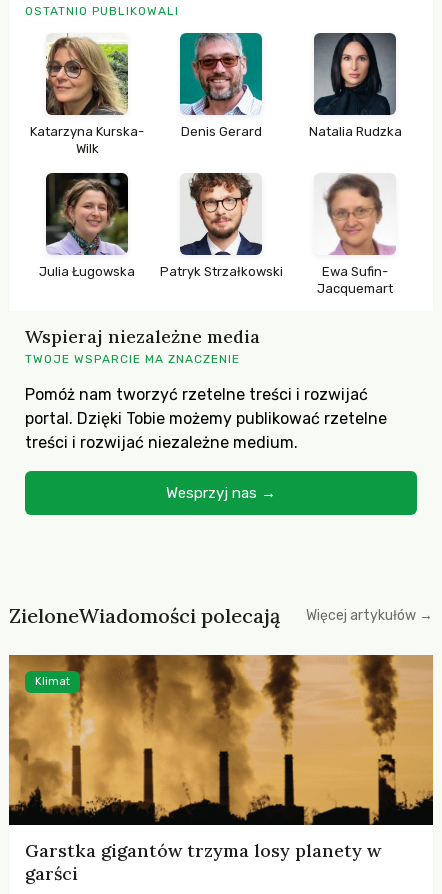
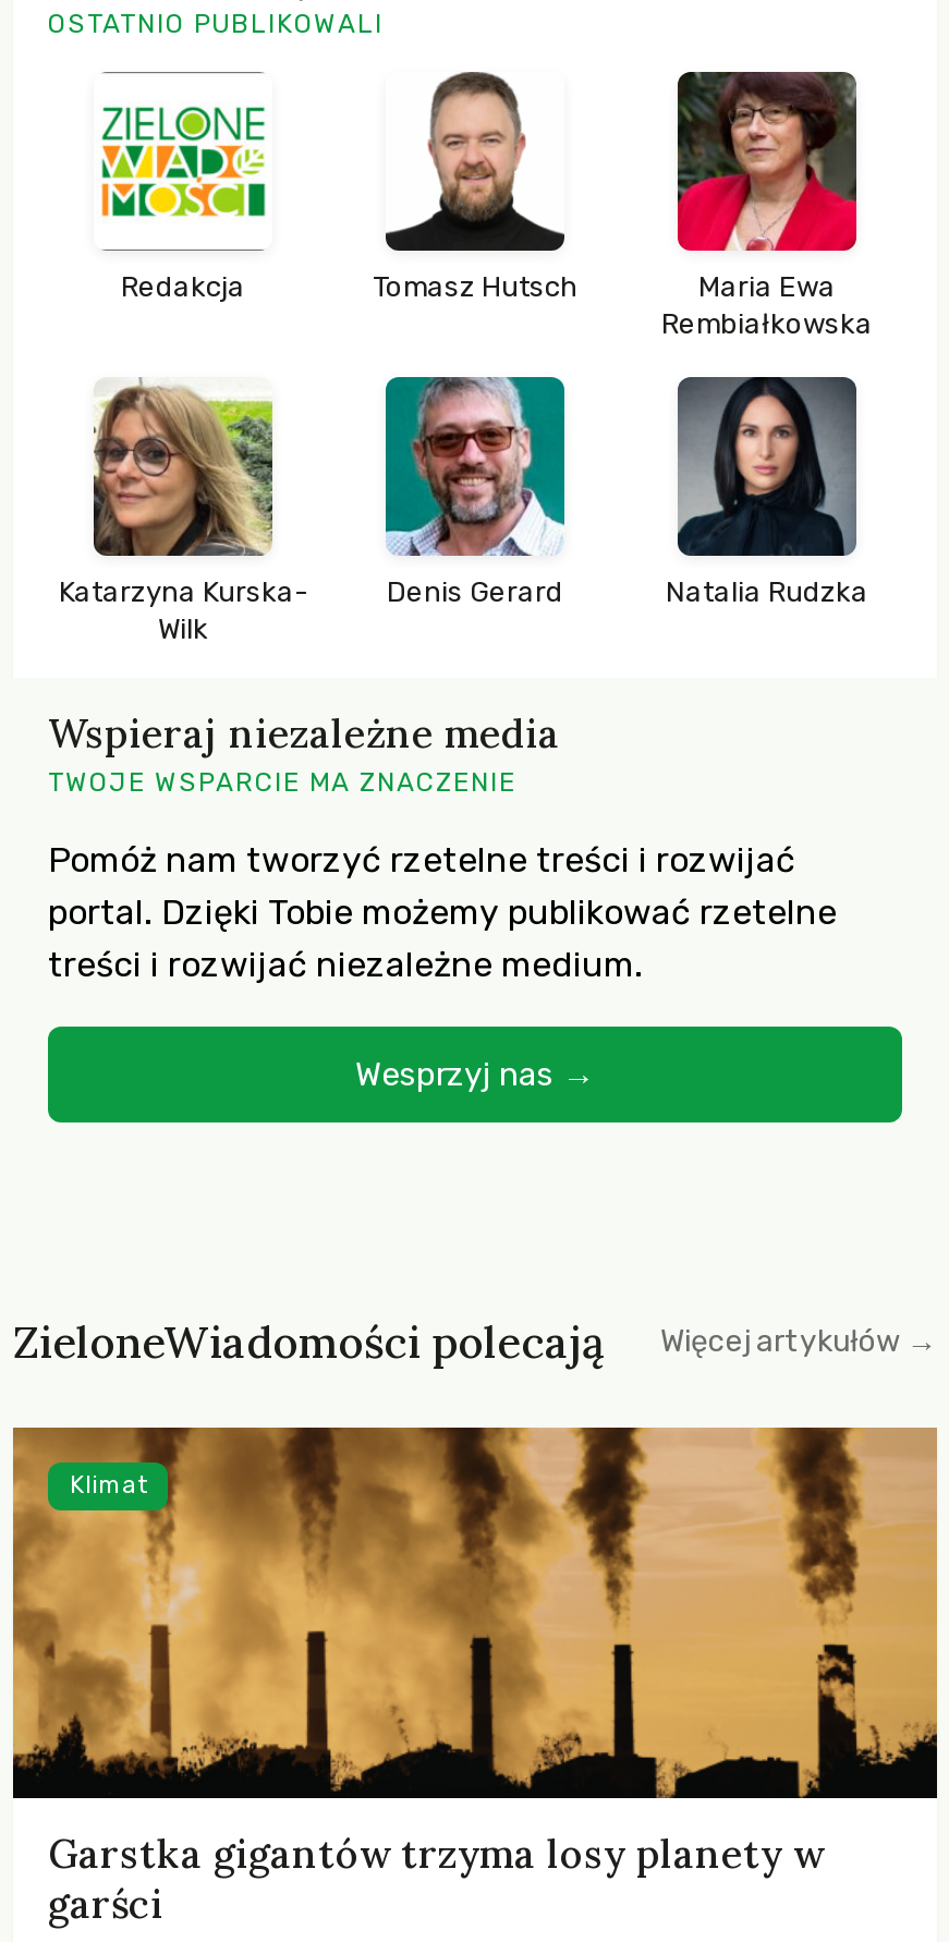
none -> [100,105,268,218] [image]
none -> [121,72,873,339] [image] | Redakcja | Tomasz Hutsch | Maria Ewa | Rembiałkowska
none -> [676,72,859,253] [image]
moved [30,31,401,155] -> [59,373,868,644]: [image] | Katarzyna Kurska- | Wilk | Denis Gerard | Natalia Rudzka
[39,172,393,295] [image] | Julia Ługowska | Patryk Strzałkowski | Ewa Sufin- | Jacquemart -> none
[179,172,263,256] [image] -> none
[322,173,395,256] [image] -> none

